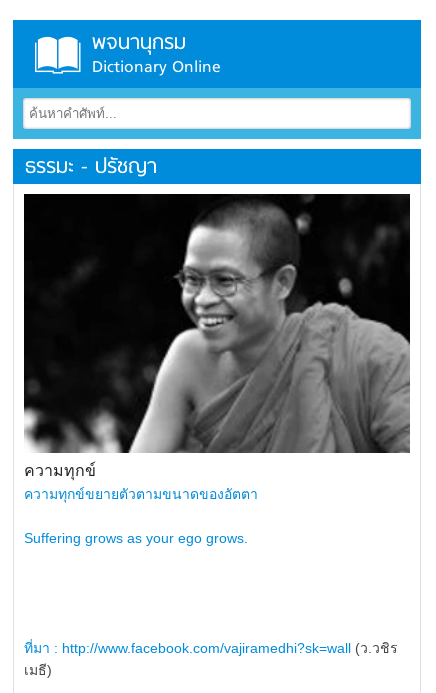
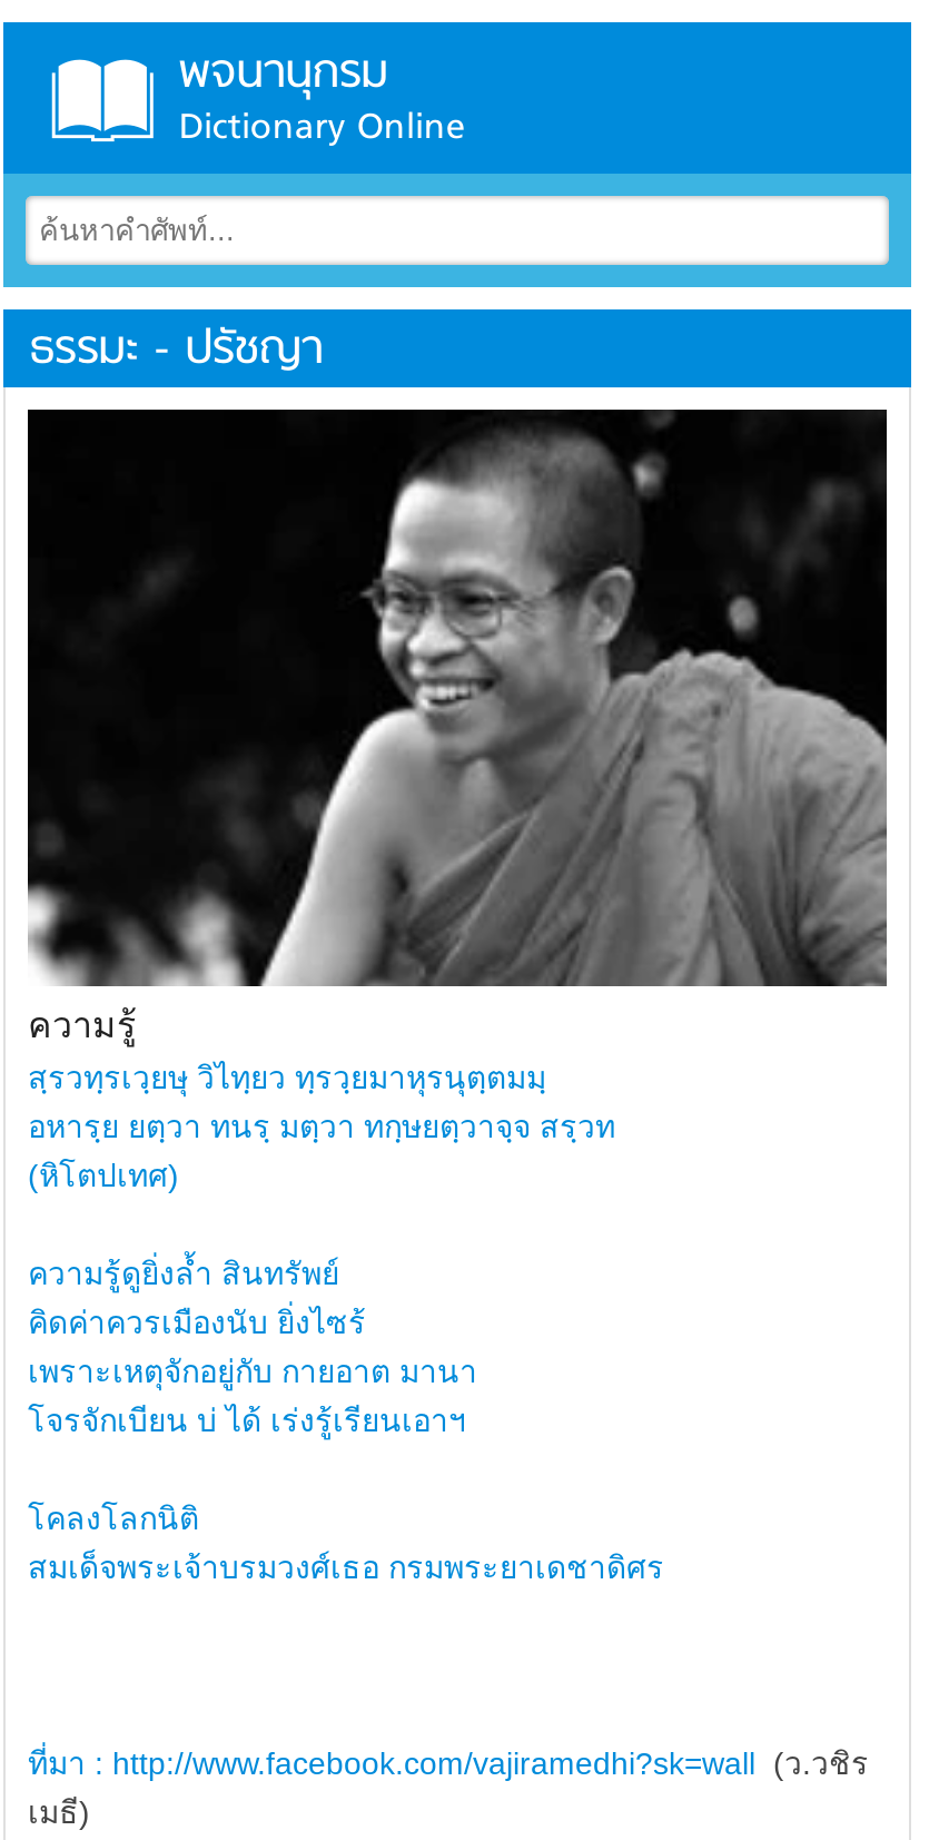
[24,462,258,546] ความทุกข์ | ความทุกข์ขยายตัวตามขนาดของอัตตา | Suffering grows as your ego grows. -> [28,1006,664,1585] ความรู้ | สฺรวทฺรเวฺยษุ วิไทฺยว ทฺรวฺยมาหุรนุตฺตมมฺ | อหารฺย ยตฺวา ทนรฺ มตฺวา ทกฺษยตฺวาจฺจ สรฺวท | (หิโตปเทศ) | ความรู้ดูยิ่งล้ำ สินทรัพย์ | คิดค่าควรเมืองนับ ยิ่งไซร้ | เพราะเหตุจักอยู่กับ กายอาต มานา | โจรจักเบียน บ่ ได้ เร่งรู้เรียนเอาฯ | โคลงโลกนิติ | สมเด็จพระเจ้าบรมวงศ์เธอ กรมพระยาเดชาดิศร

